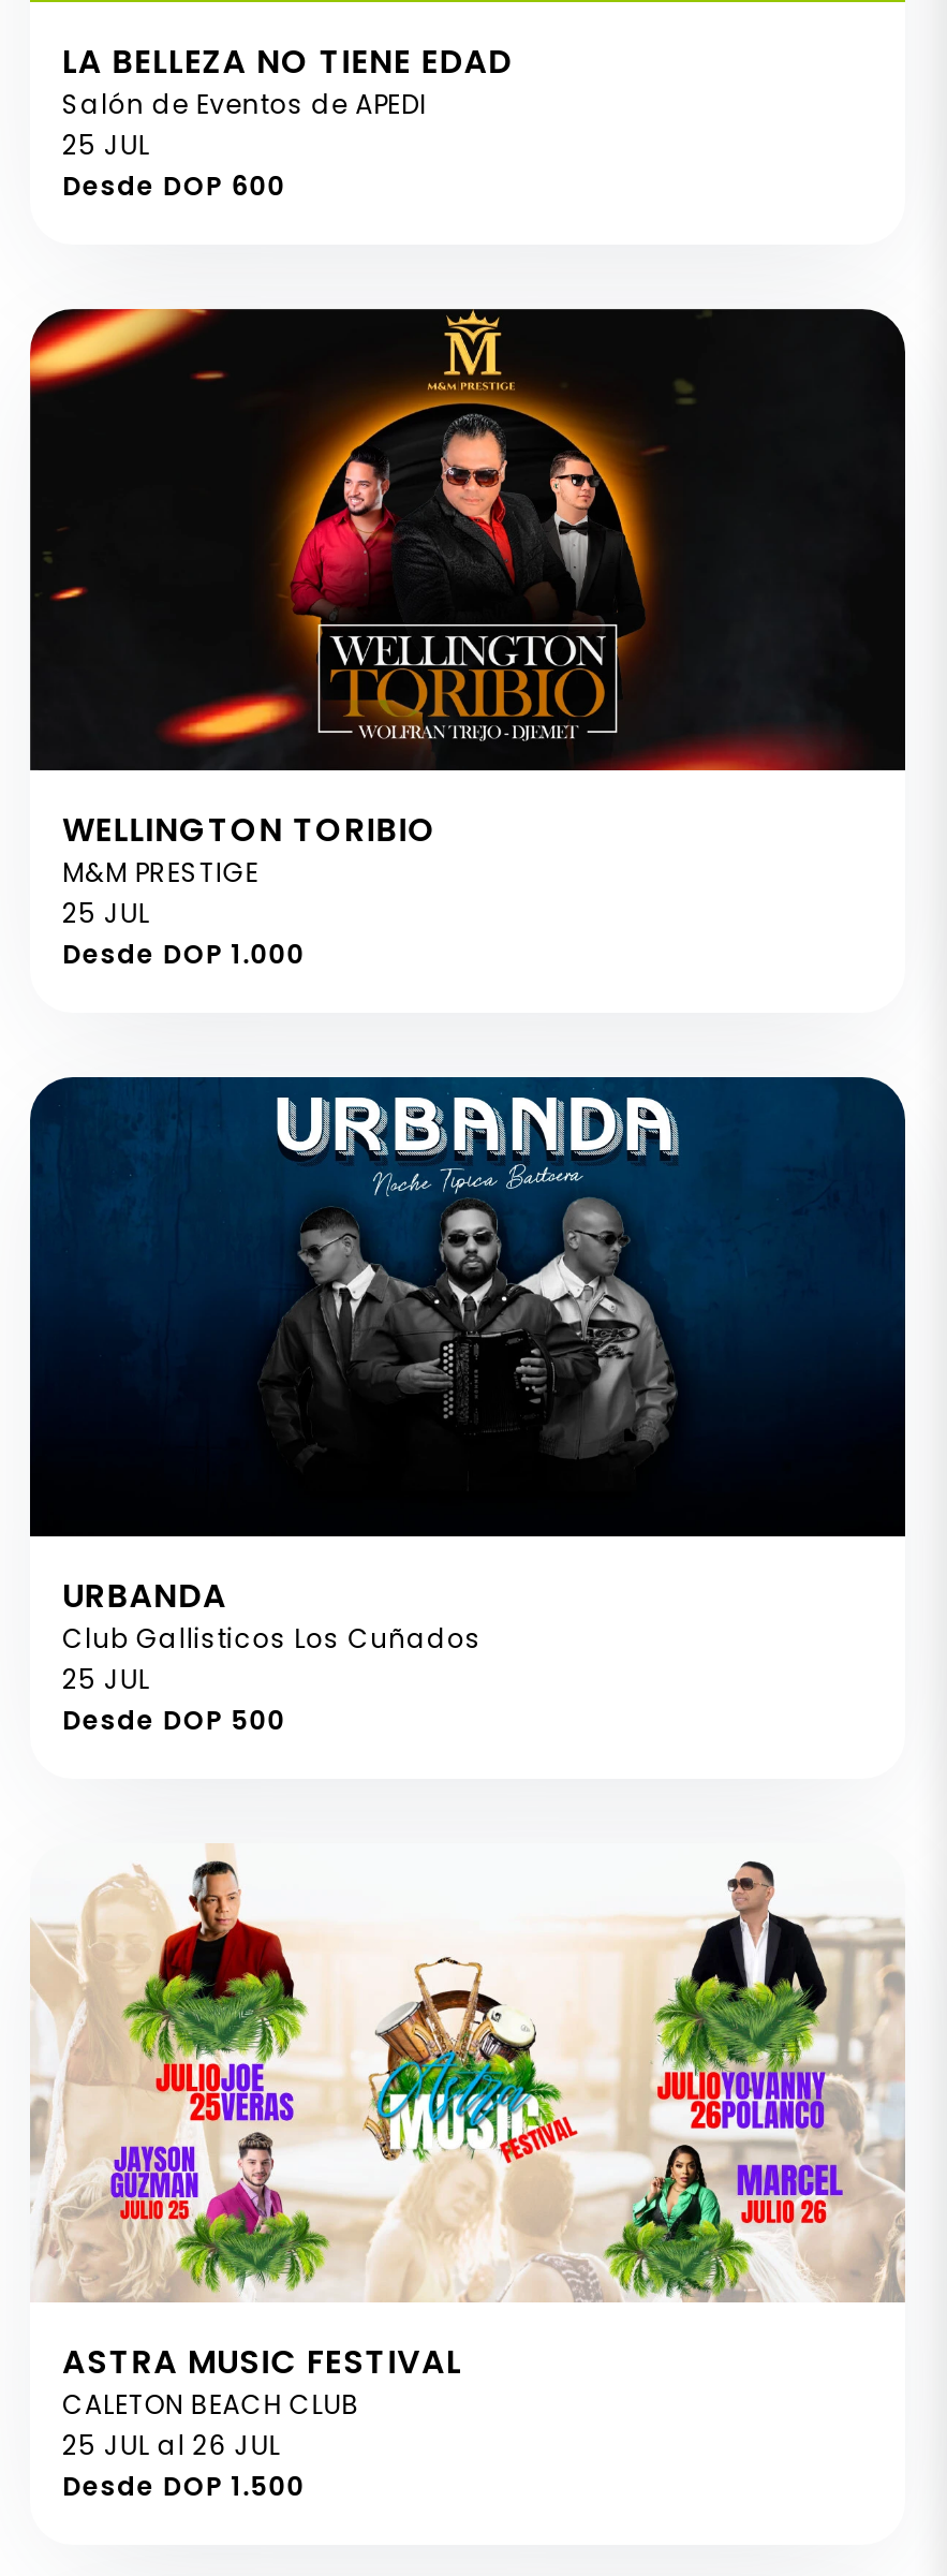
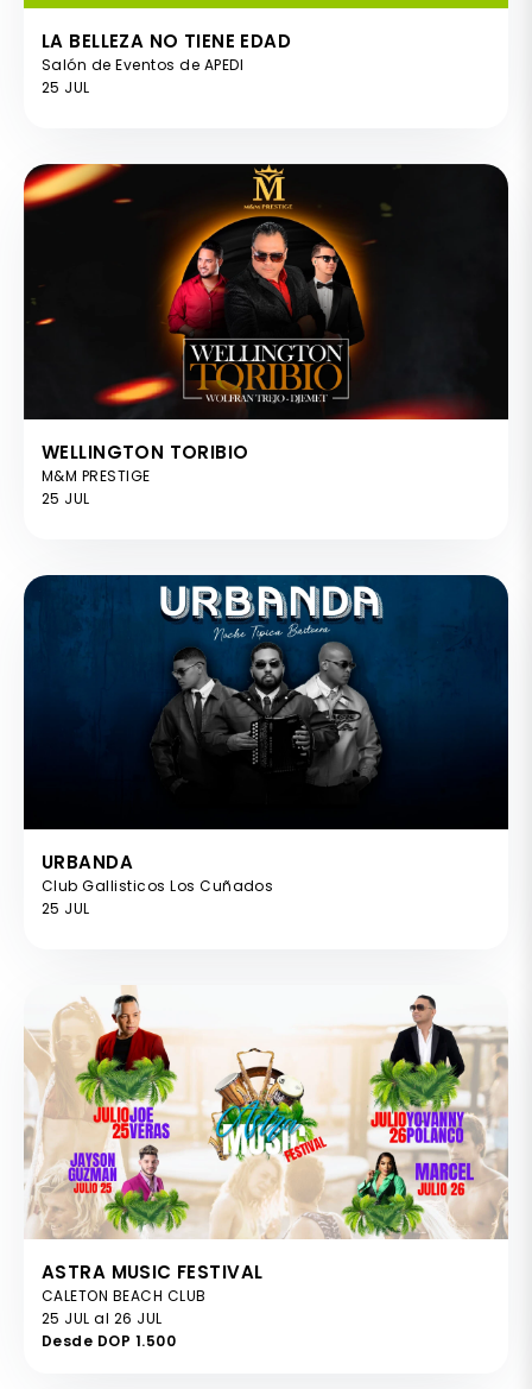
[62,168,286,205] Desde DOP 600 -> none
[62,935,305,971] Desde DOP 1.000 -> none
[62,1701,286,1738] Desde DOP 500 -> none

